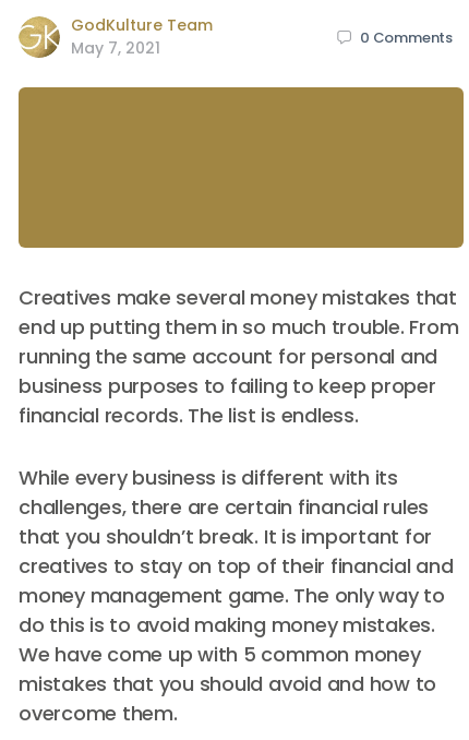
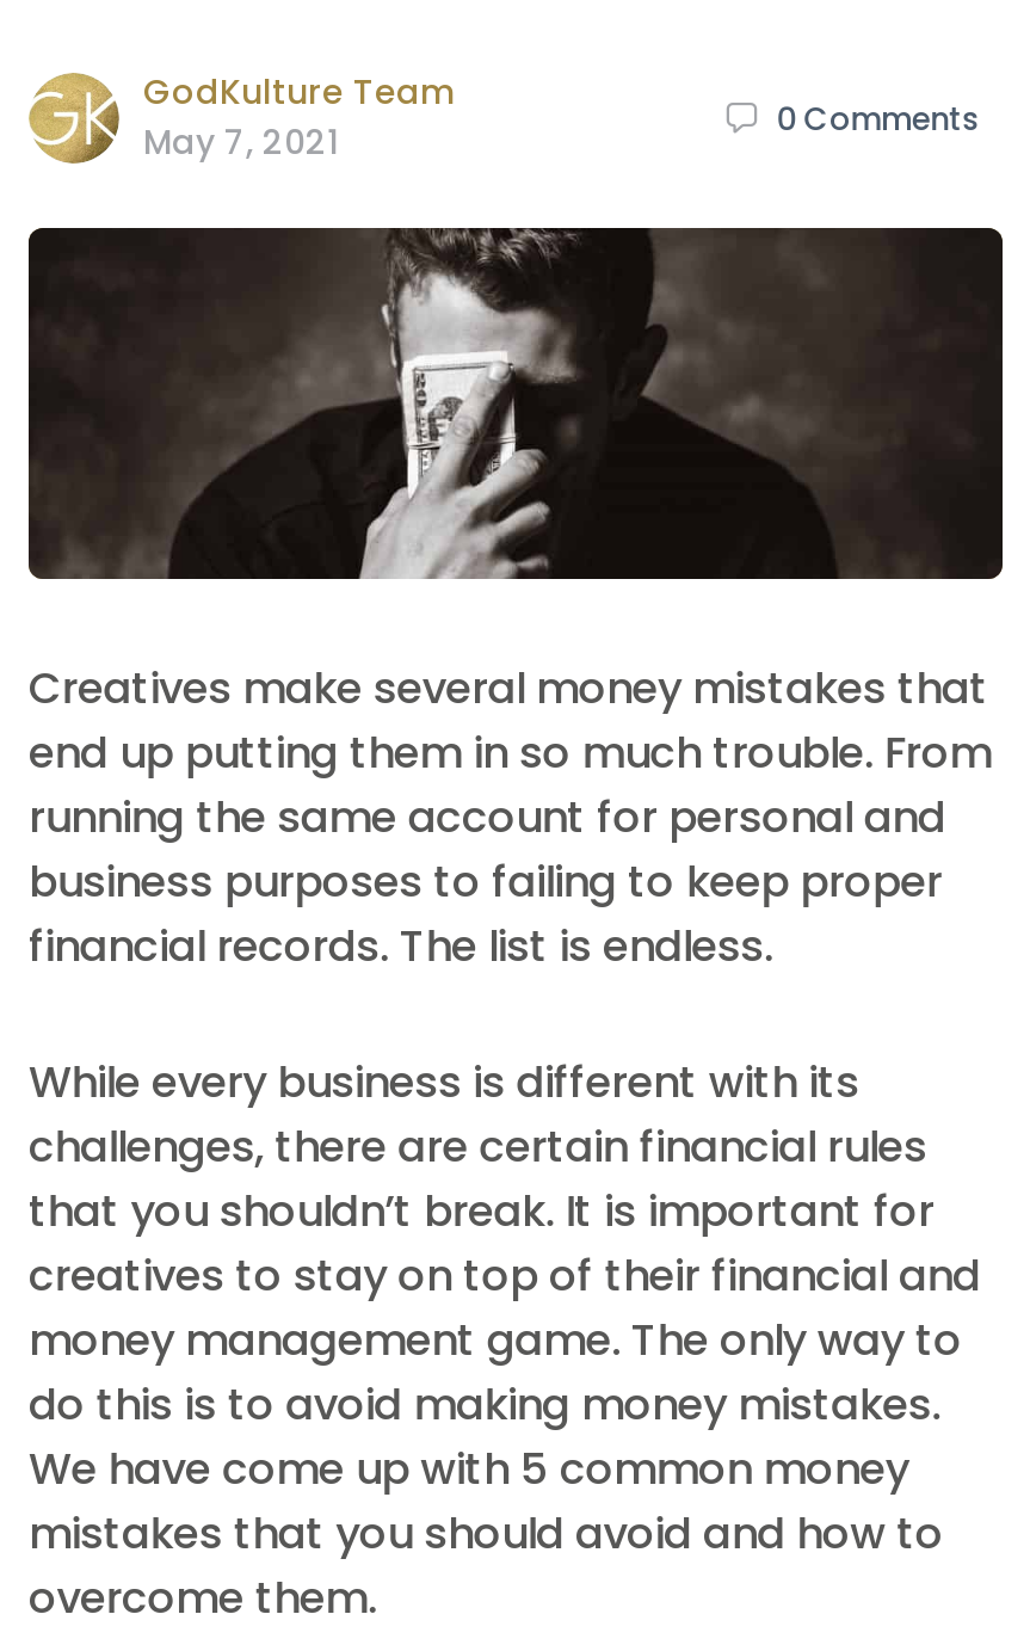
none -> [26,226,1005,581] [image]

